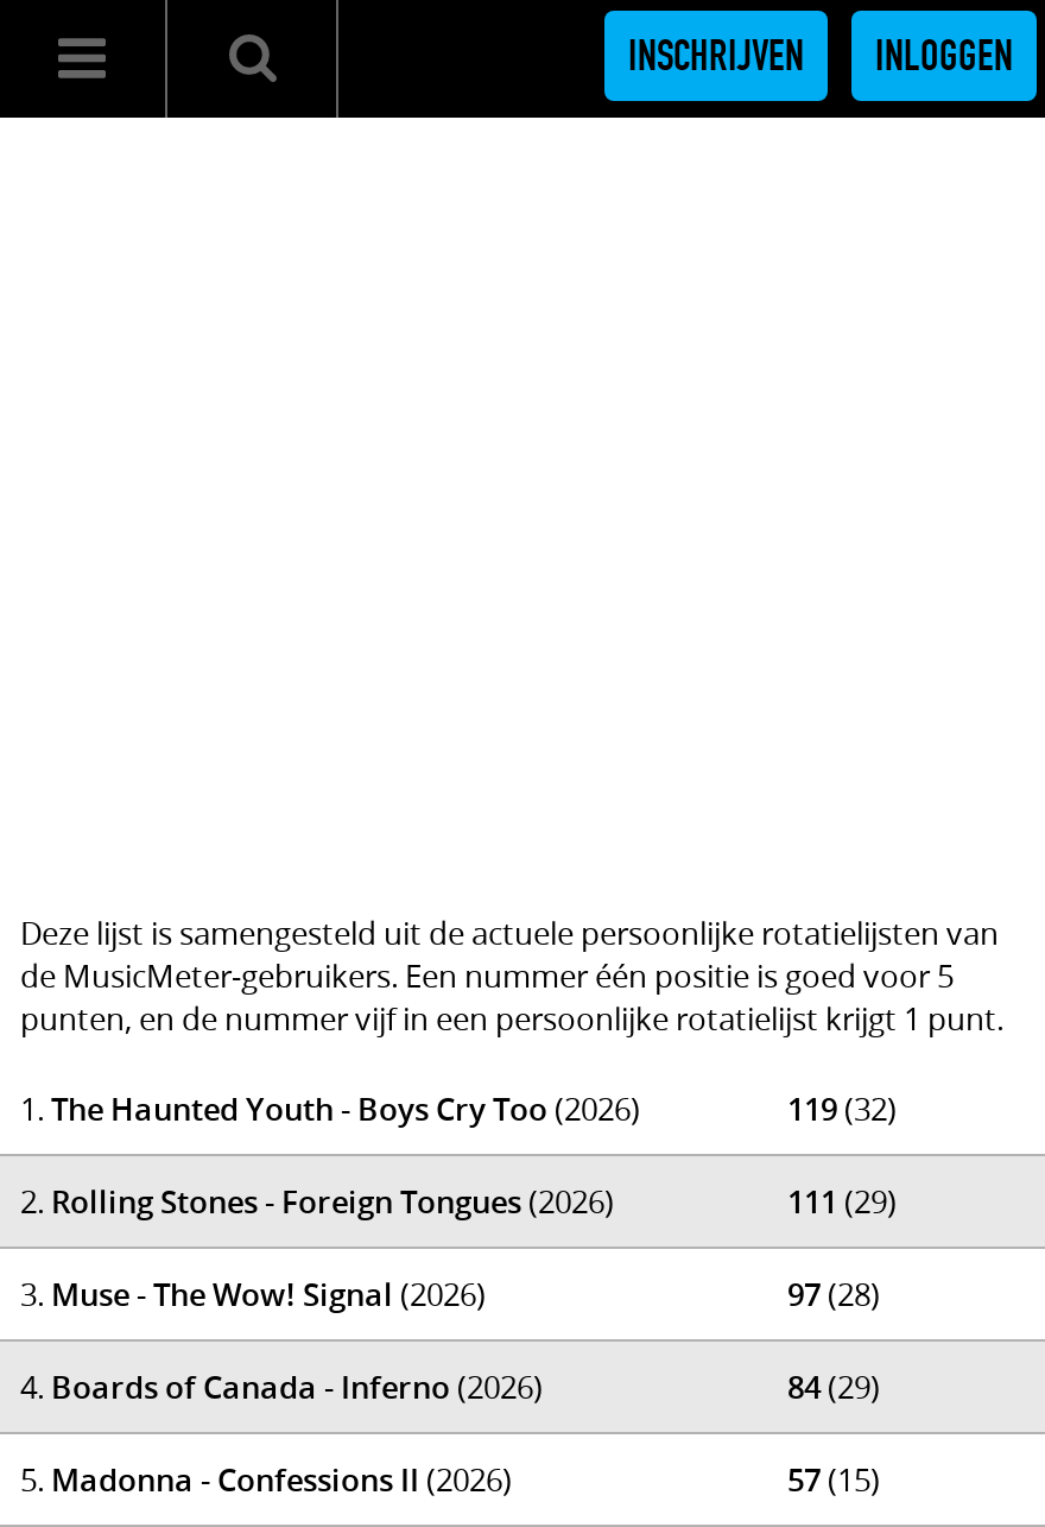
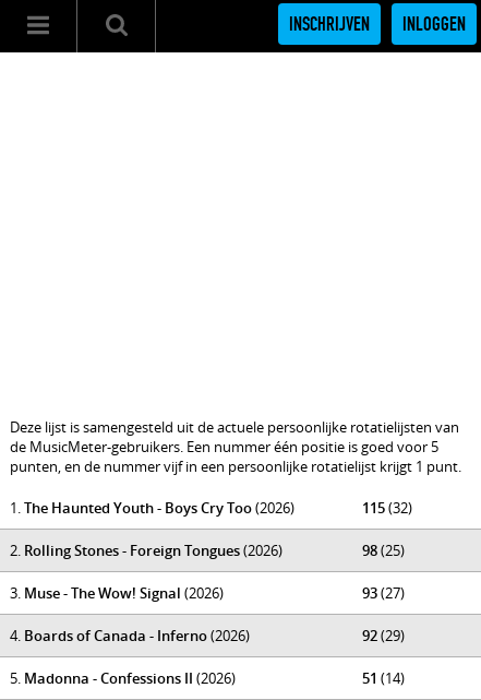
[787,1087,897,1130] 119 (32) -> [362,498,412,518] 115 (32)
[787,1180,897,1223] 111 (29) -> [362,541,405,560] 98 (25)
[787,1273,880,1315] 97 (28) -> [362,583,405,603] 93 (27)
[787,1365,880,1408] 84(29) -> [362,626,405,645] 92(29)
[787,1458,880,1501] 57 (15) -> [362,668,405,688] 51 (14)

